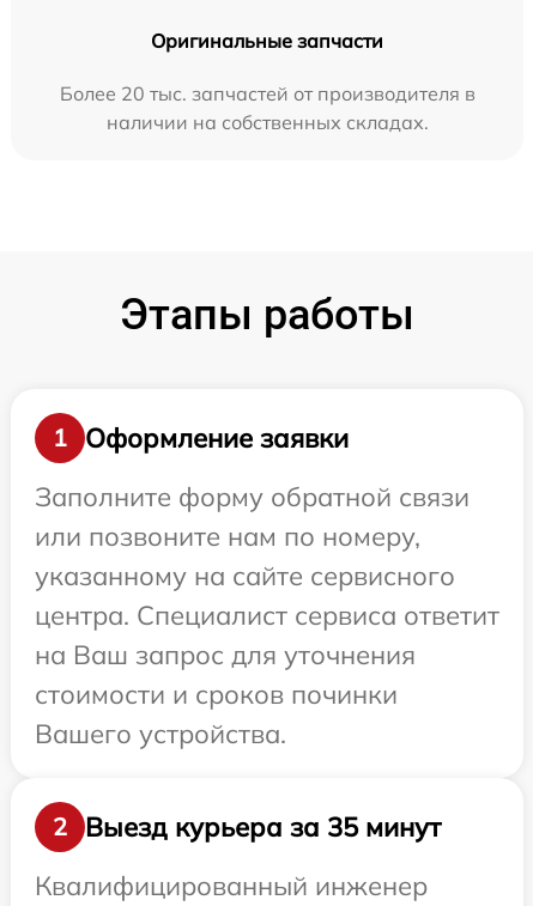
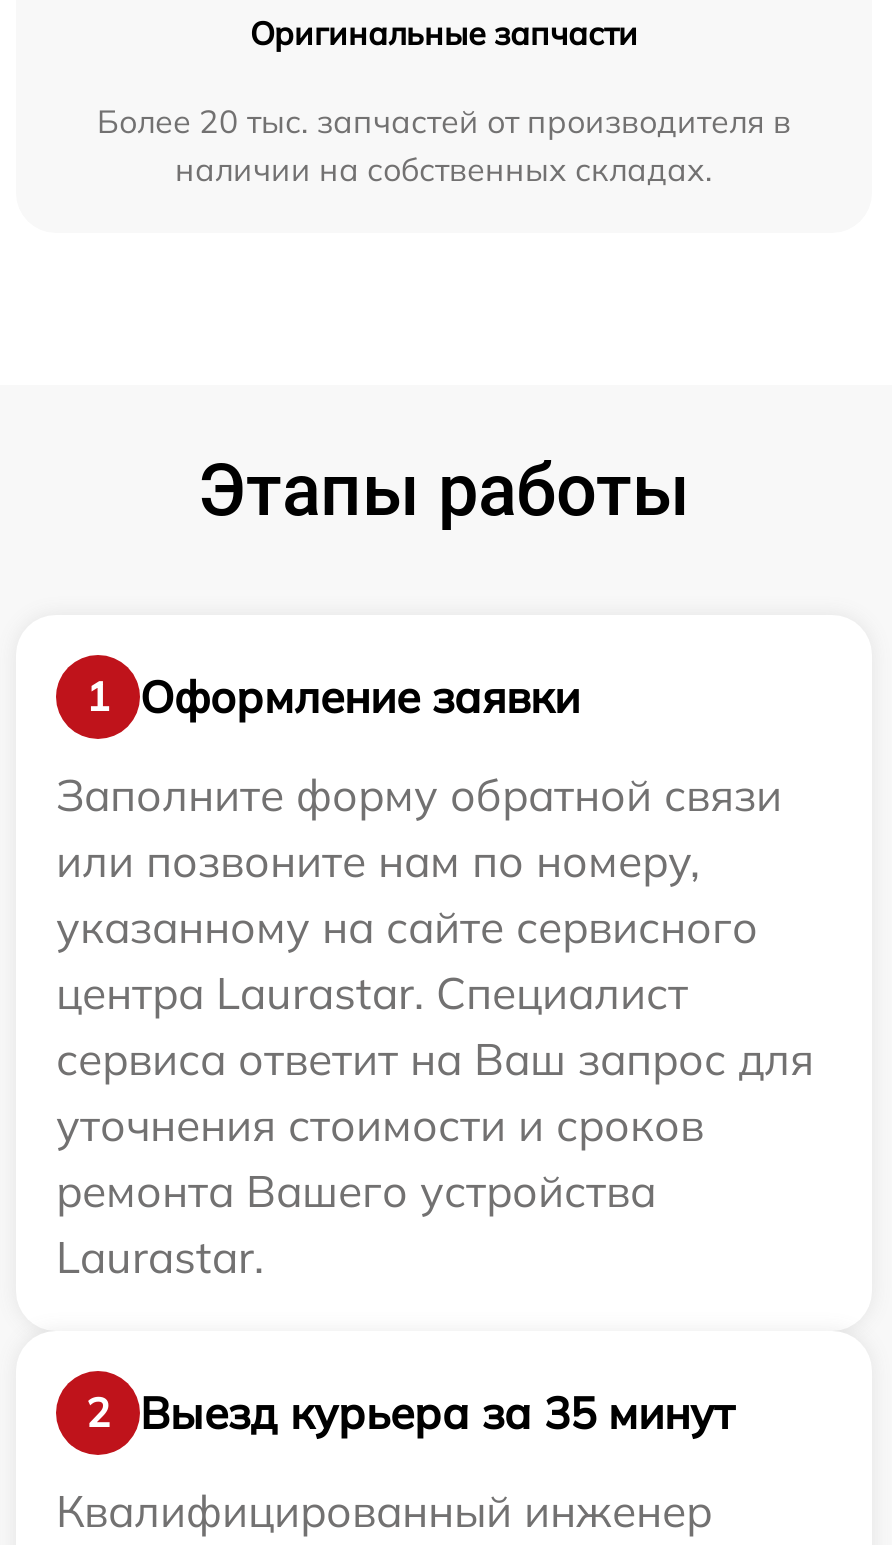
[35,598,499,750] центра. Специалист сервиса ответит | на Ваш запрос для уточнения | стоимости и сроков починки | Вашего устройства. -> [56,965,814,1285] центра Laurastar. Специалист | сервиса ответит на Ваш запрос для | уточнения стоимости и сроков | ремонта Вашего устройства | Laurastar.

